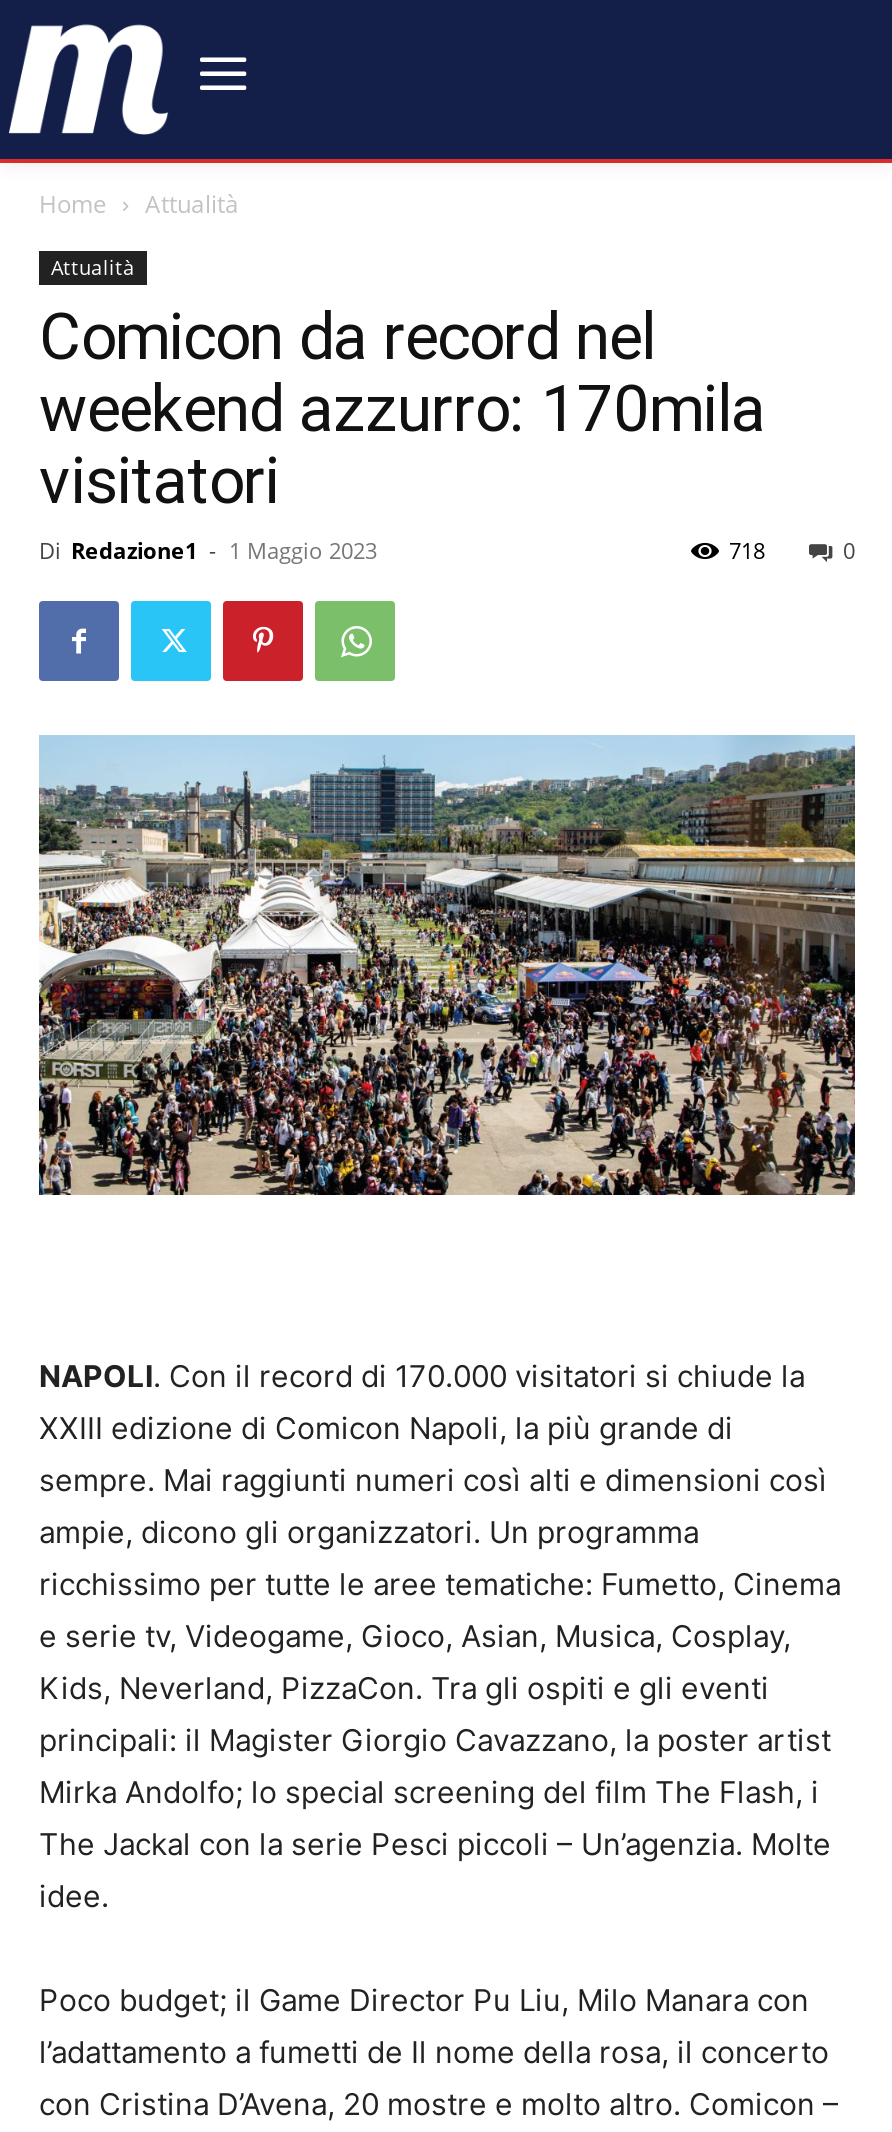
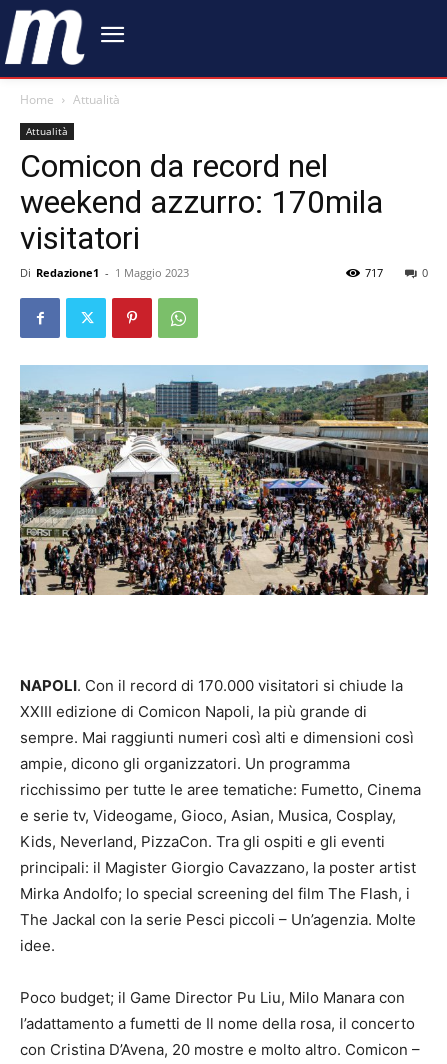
[729,535,765,565] 718 -> [365,265,383,280] 717

